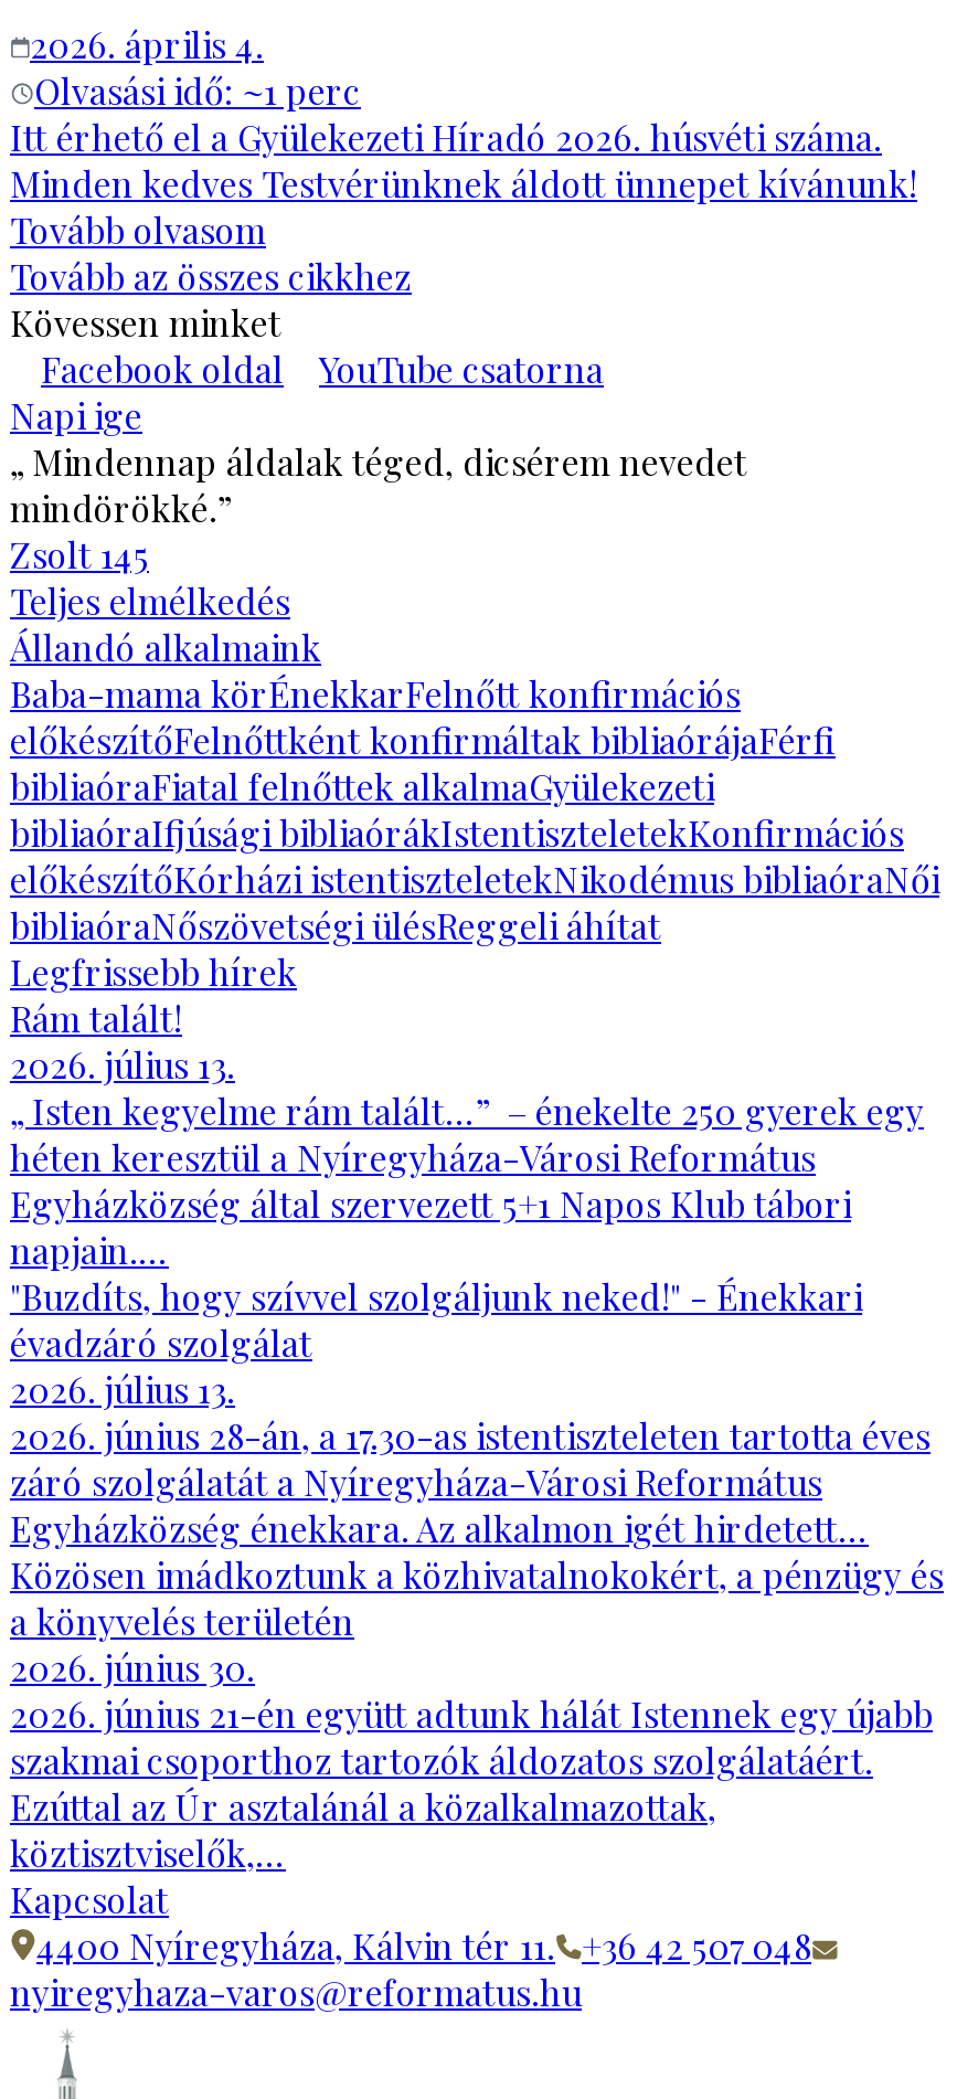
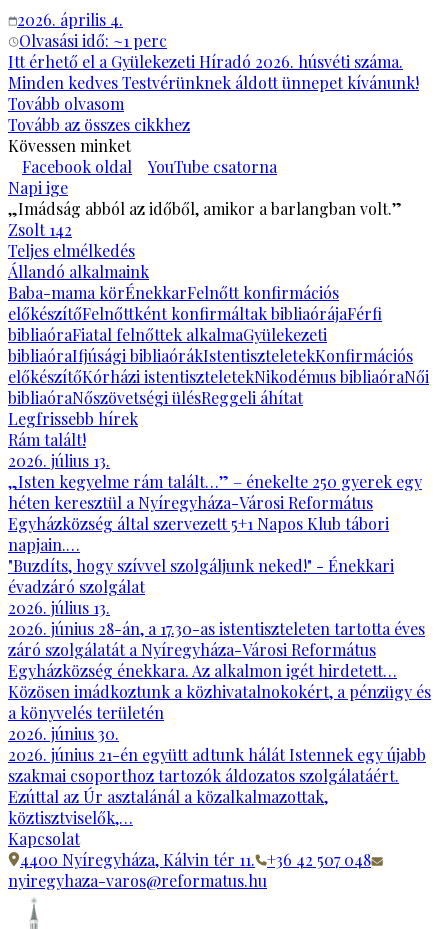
[10,439,747,578] „Mindennap áldalak téged, dicsérem nevedet | mindörökké.” | Zsolt 145 -> [8,198,402,240] „Imádság abból az időből, amikor a barlangban volt.” | Zsolt 142

